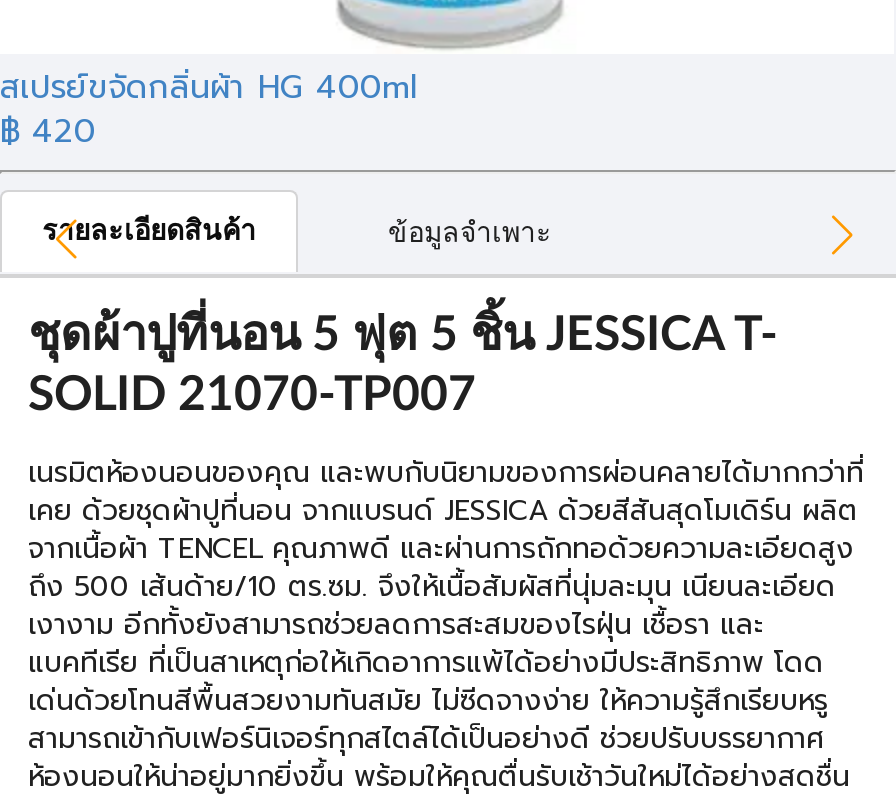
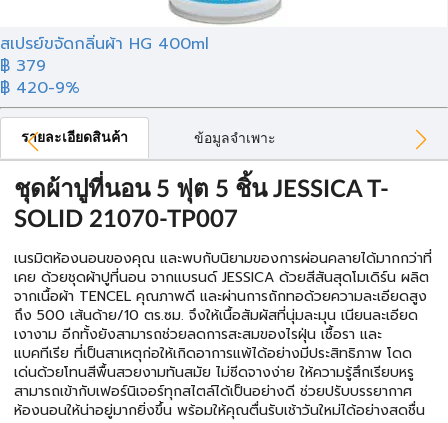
[0,108,96,156] ฿ 420 -> [0,54,80,100] ฿ 379 | ฿ 420-9%

